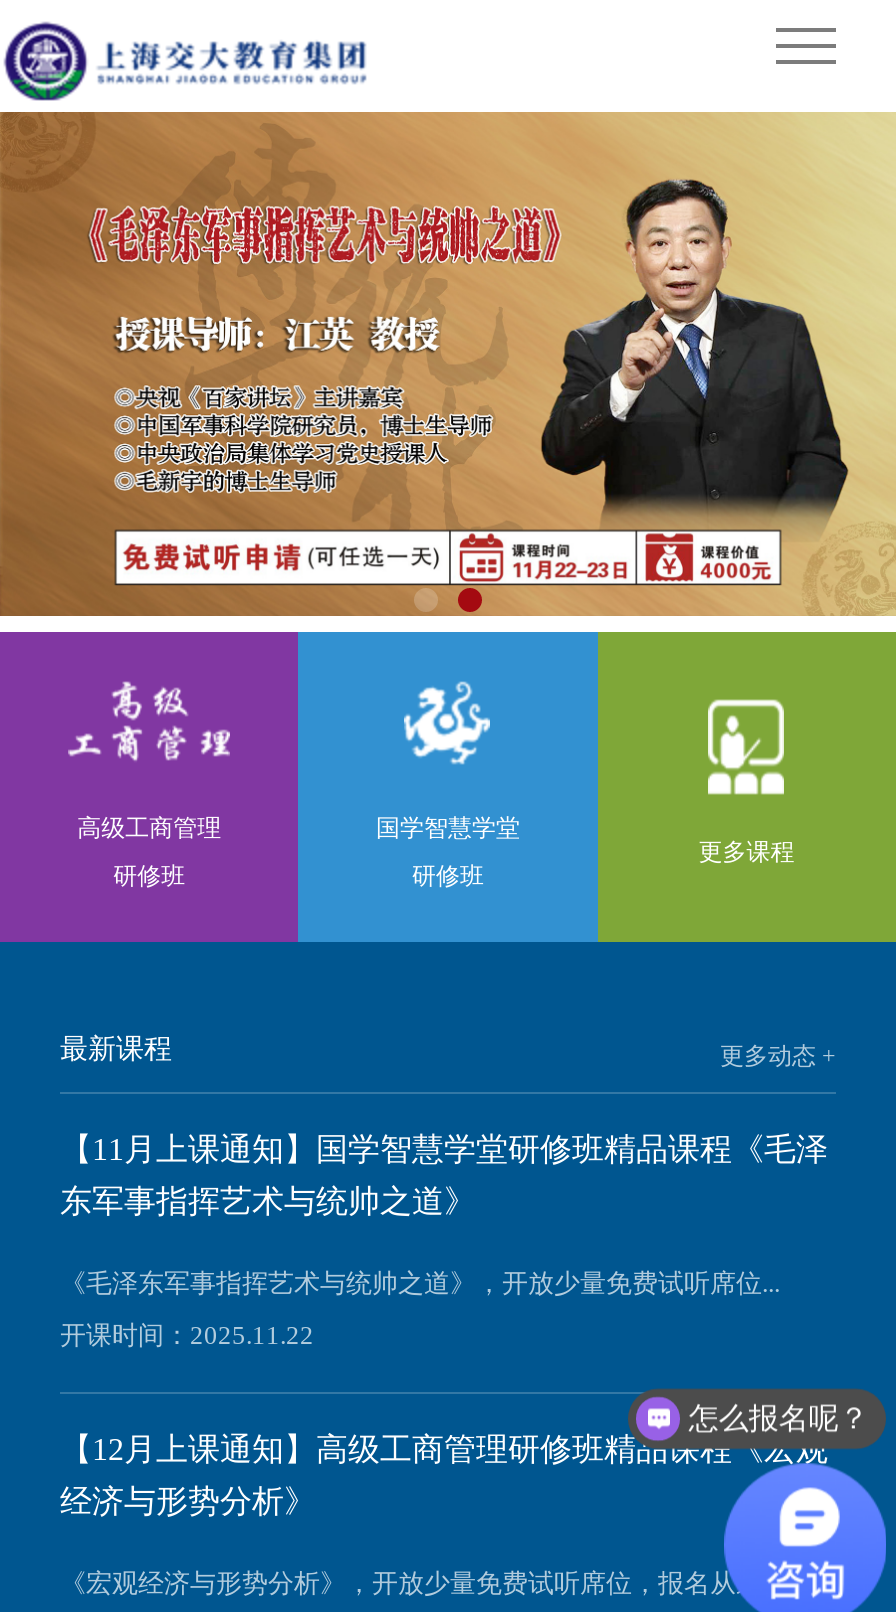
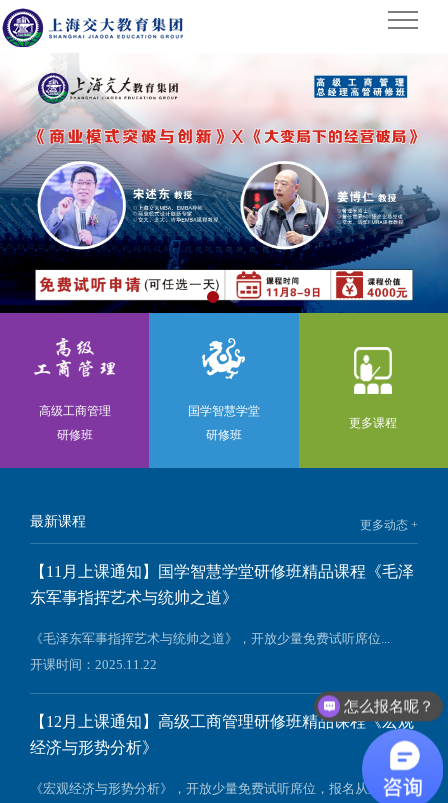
[6,110,890,634] [image] -> [3,53,445,314] [image]

